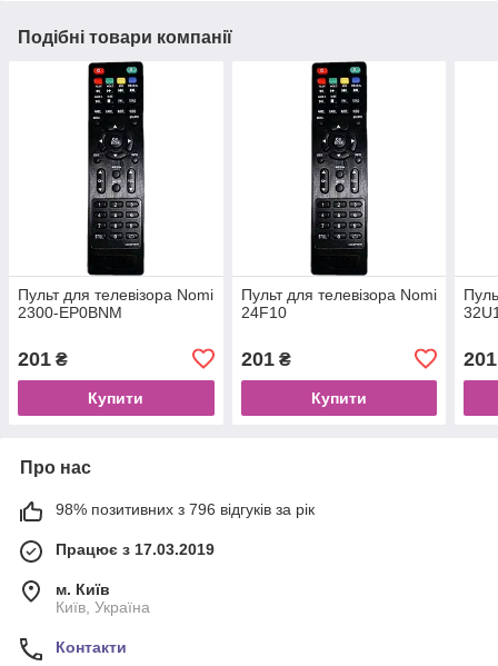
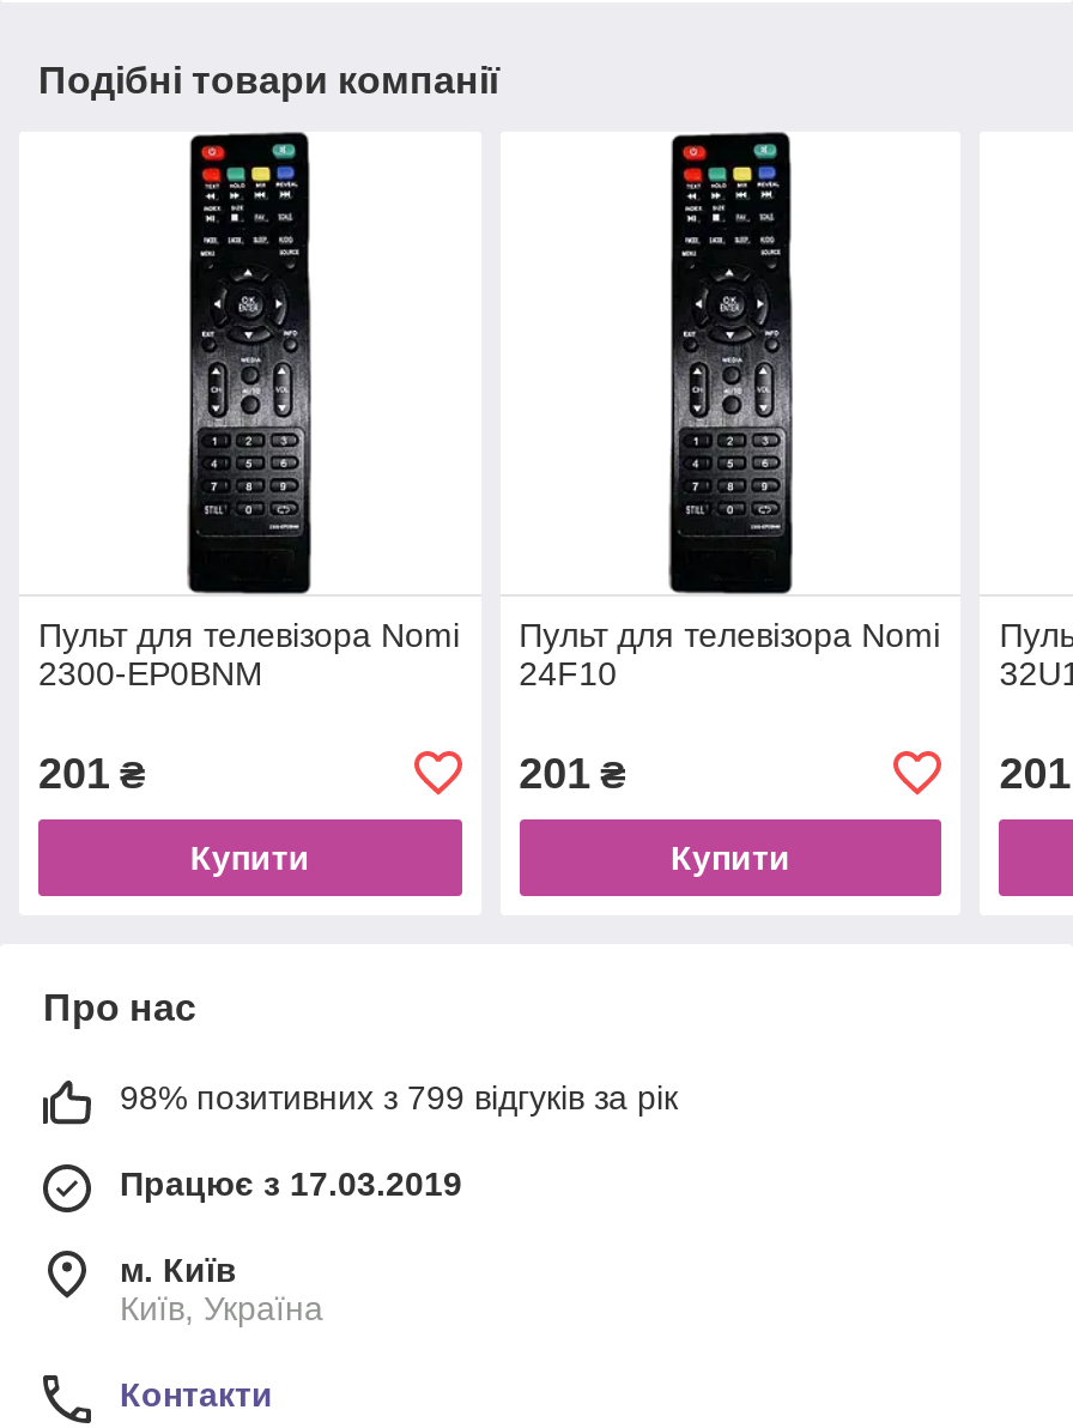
[56,500,315,518] 98% позитивних з 796 відгуків за рік -> [120,1078,678,1116] 98% позитивних з 799 відгуків за рік

